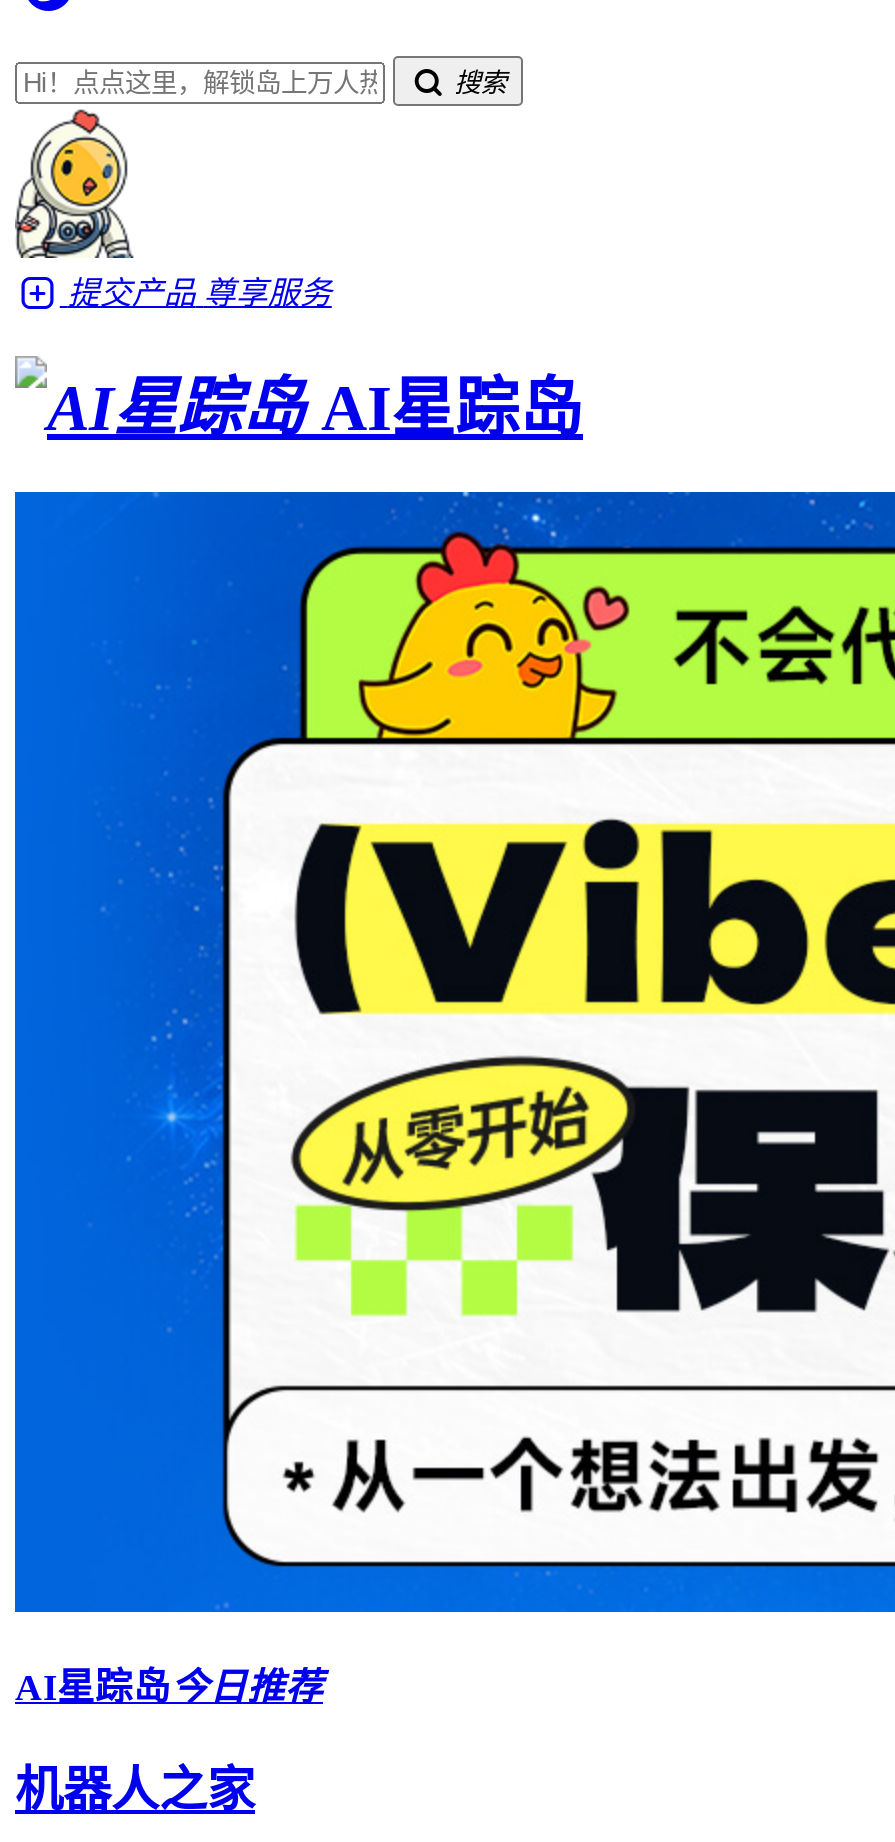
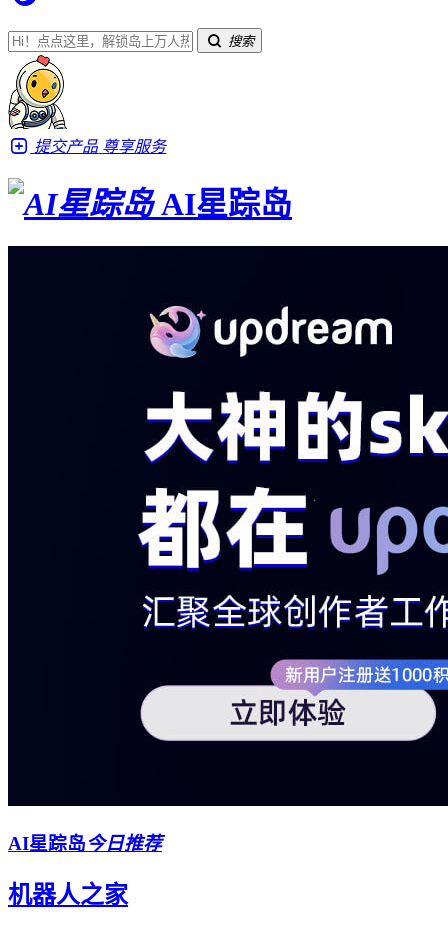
[13,490,889,1614] [image] -> [7,245,445,807] [image]

